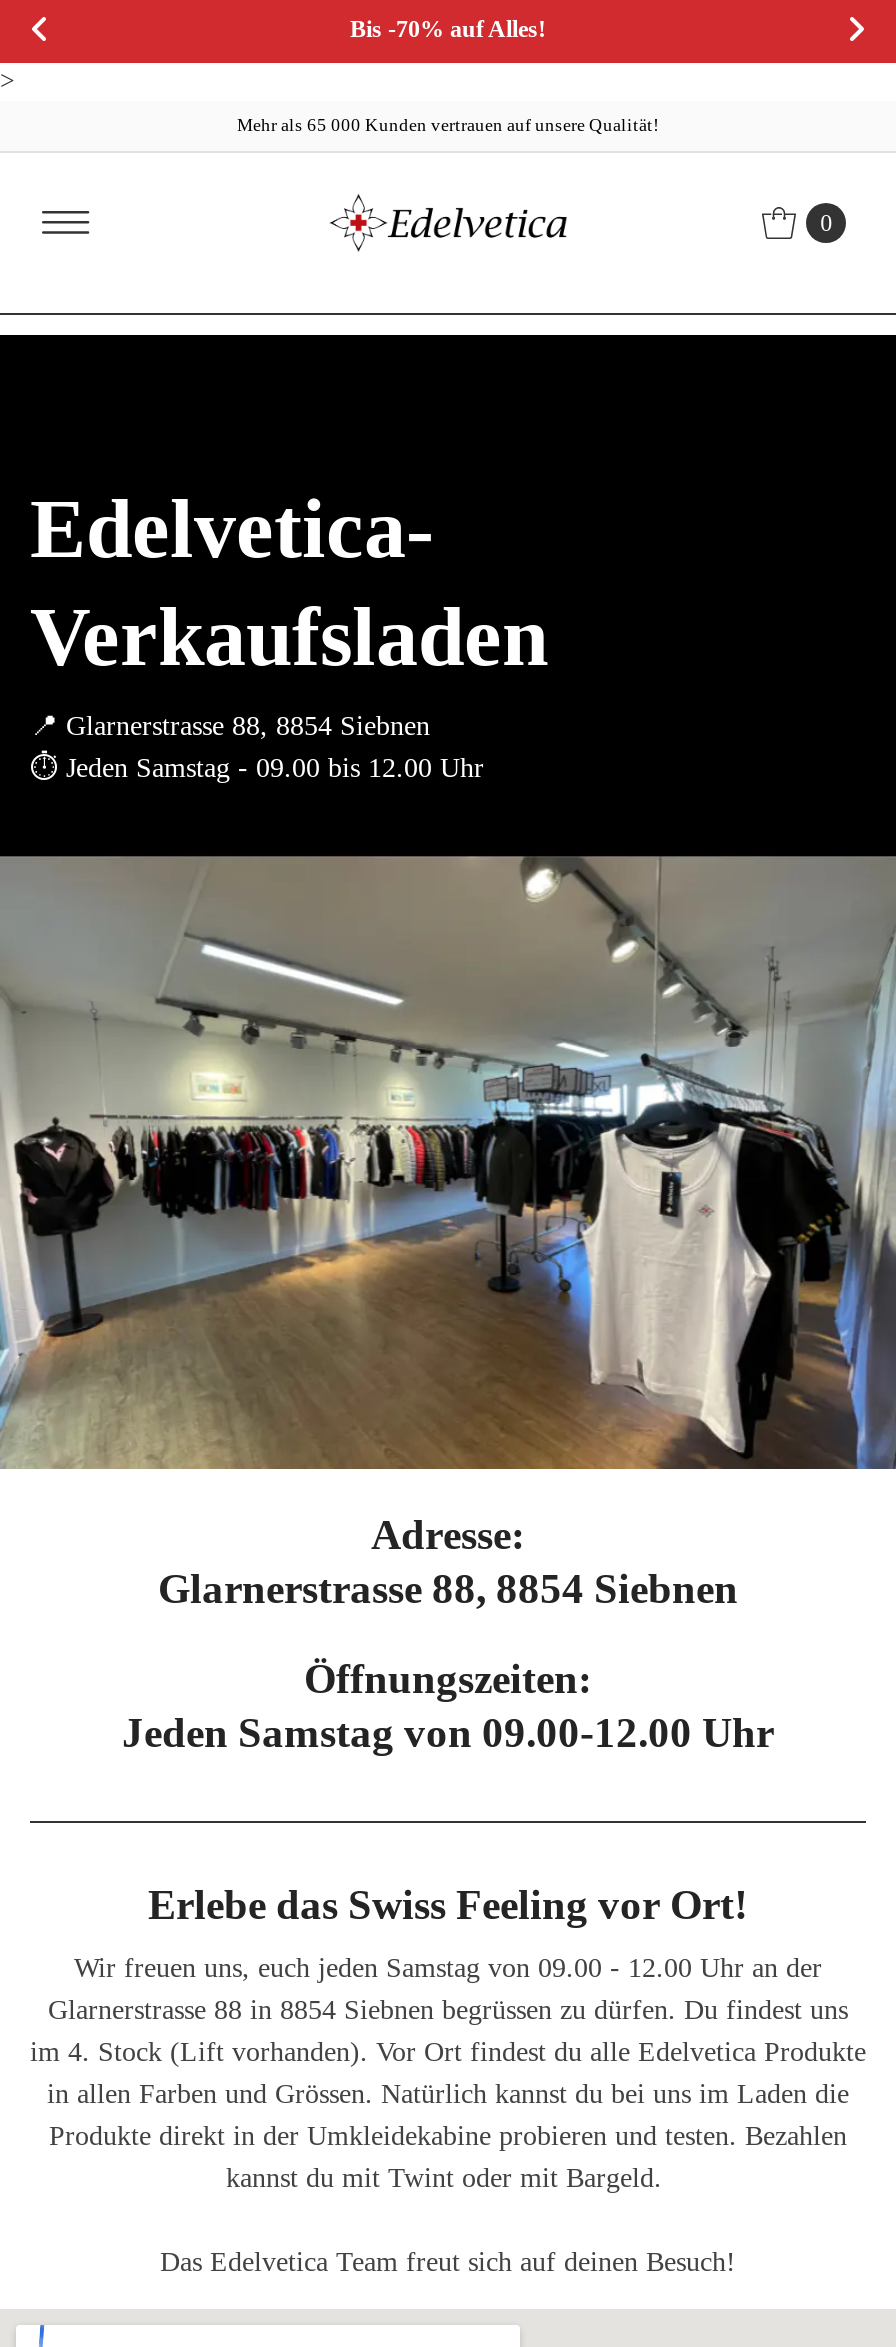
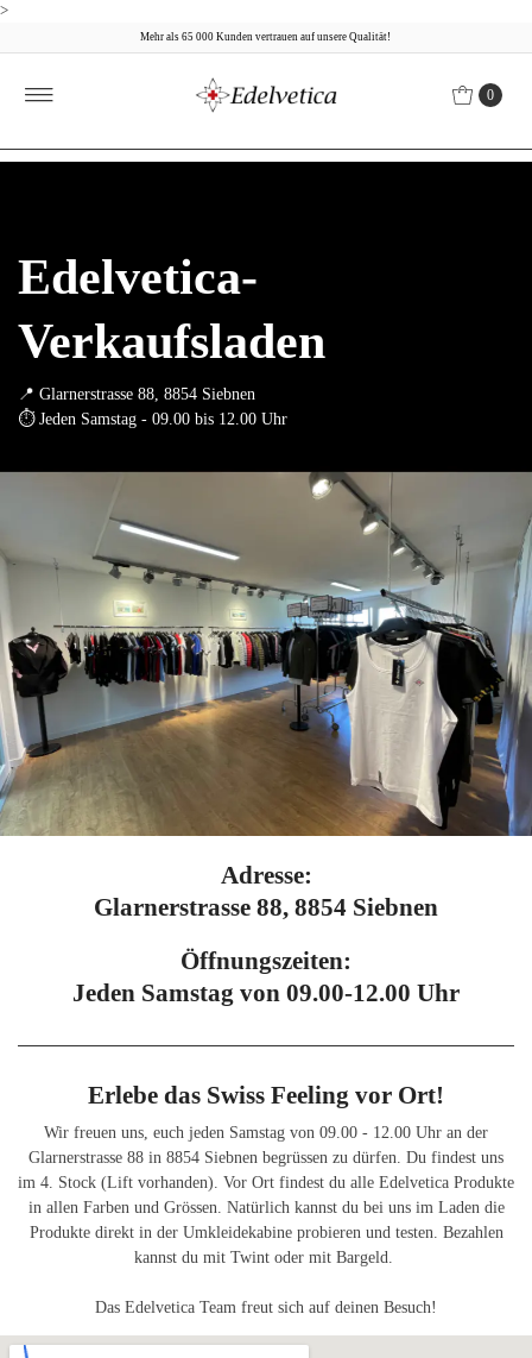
[350,15,546,43] Bis -70% auf Alles! -> none

